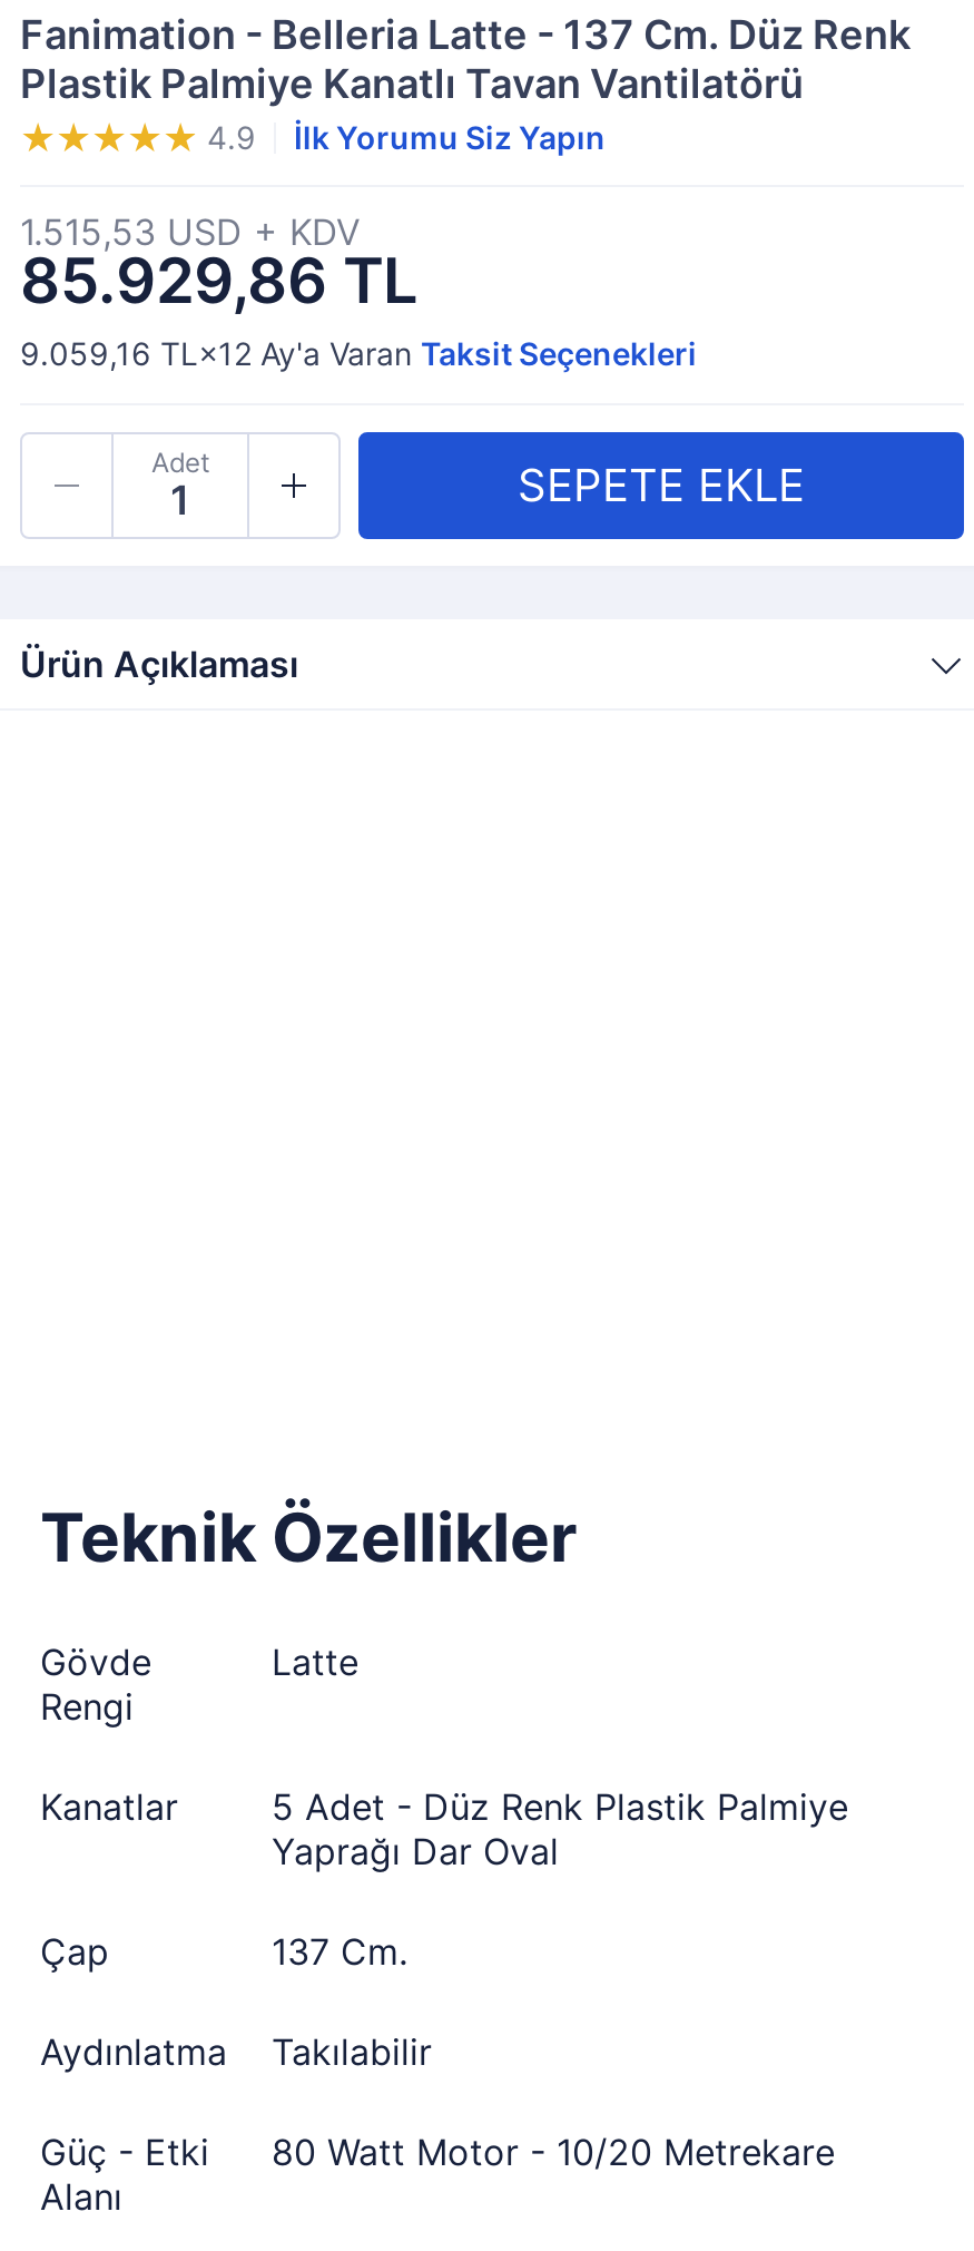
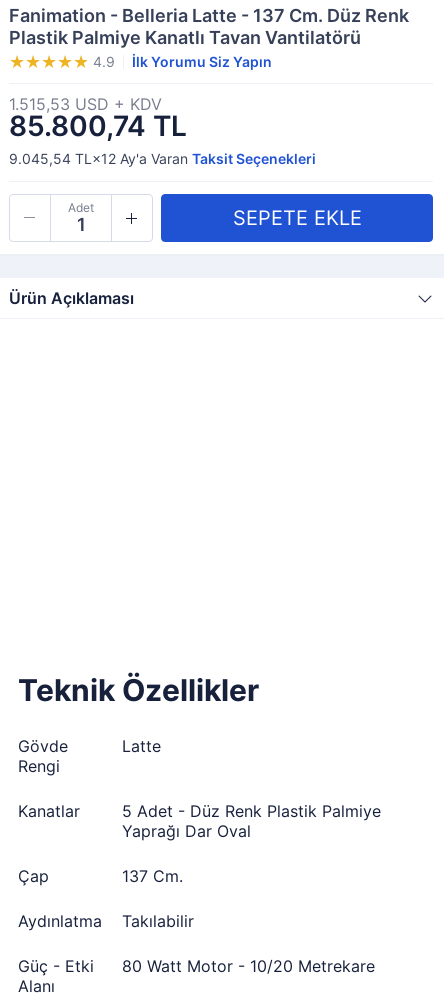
[20,243,419,319] 85.929,86 TL -> [9,109,187,143] 85.800,74 TL
[20,334,697,372] 9.059,16 TL×12 Ay'a Varan Taksit Seçenekleri -> [9,150,316,167] 9.045,54 TL×12 Ay'a Varan Taksit Seçenekleri

